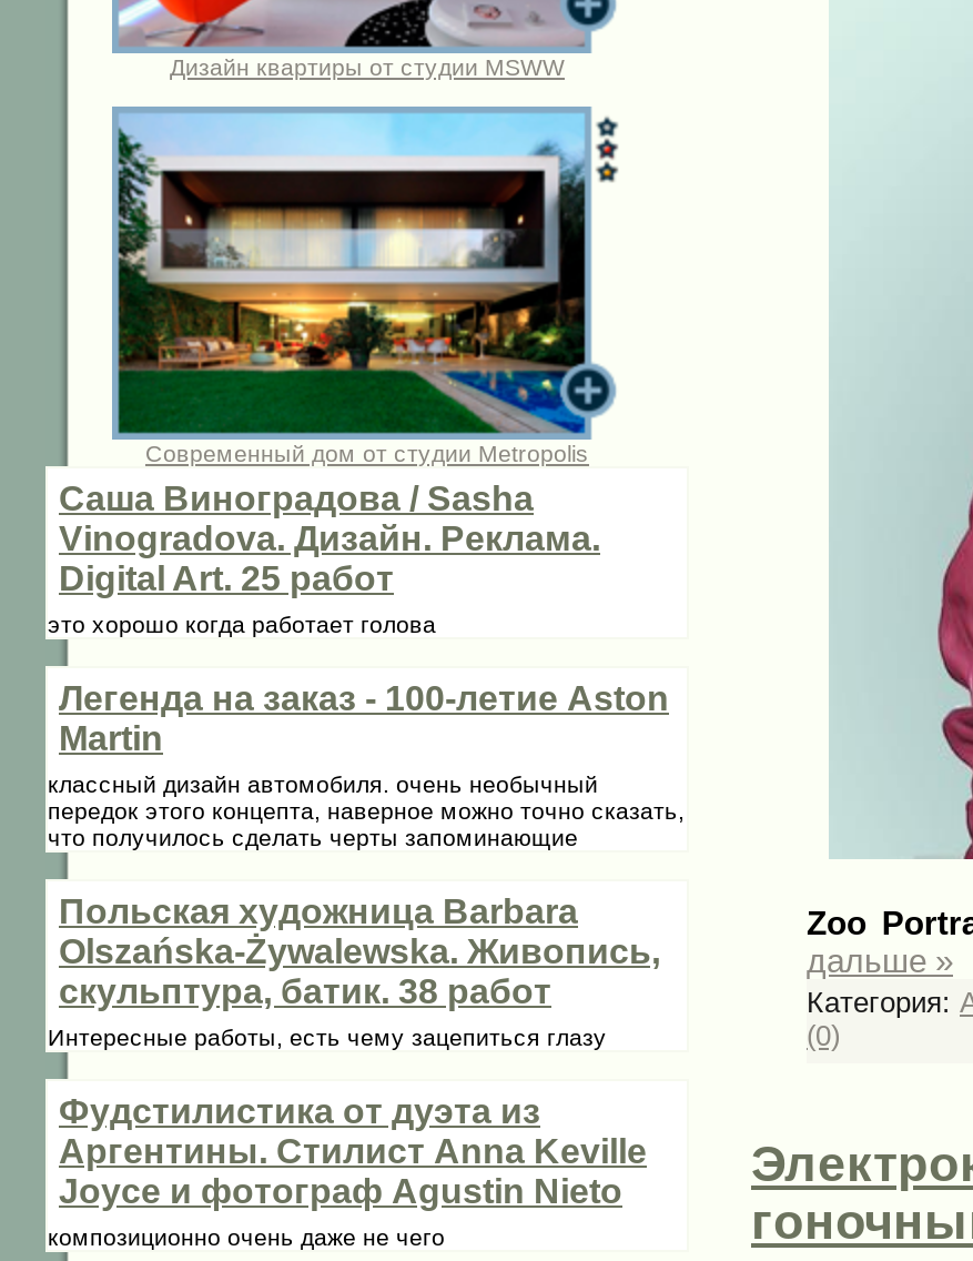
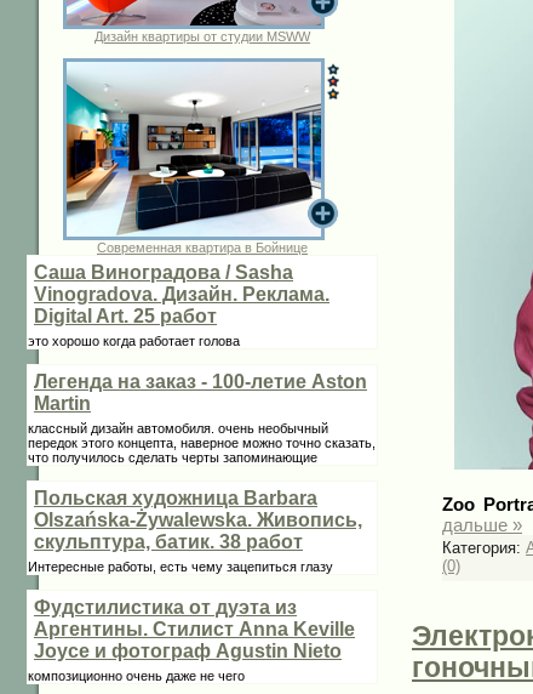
[116,113,589,467] [image] | Современный дом от студии Metropolis -> [65,62,322,255] [image] | Современная квартира в Бойнице

